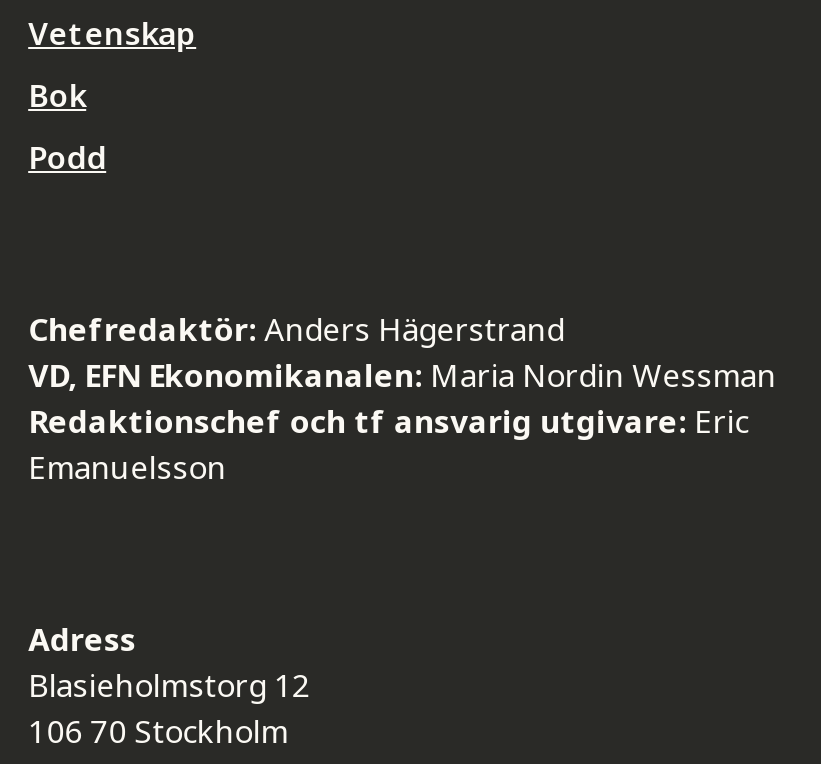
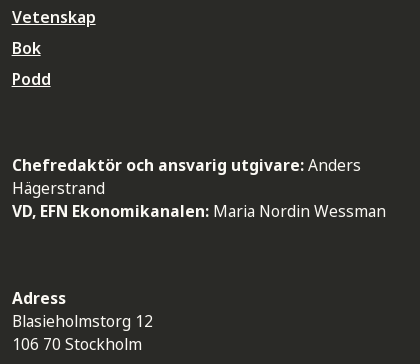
[28,307,564,351] Chefredaktör: Anders Hägerstrand -> [12,154,361,199] Chefredaktör och ansvarig utgivare: Anders | Hägerstrand
moved [28,353,776,397] -> [12,200,386,222]: VD, EFN Ekonomikanalen: Maria Nordin Wessman
[28,399,748,489] Redaktionschef och tf ansvarig utgivare: Eric | Emanuelsson -> none

